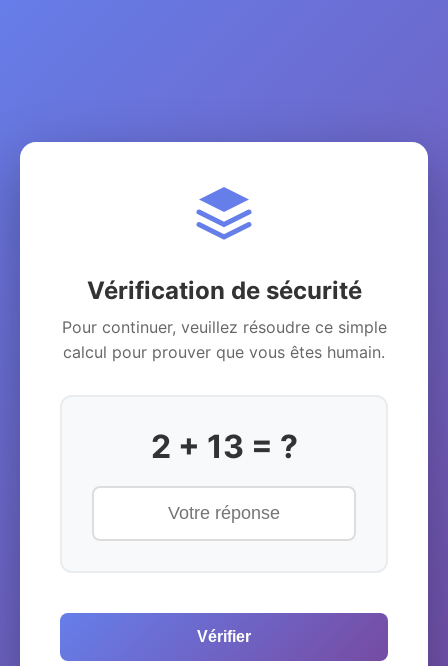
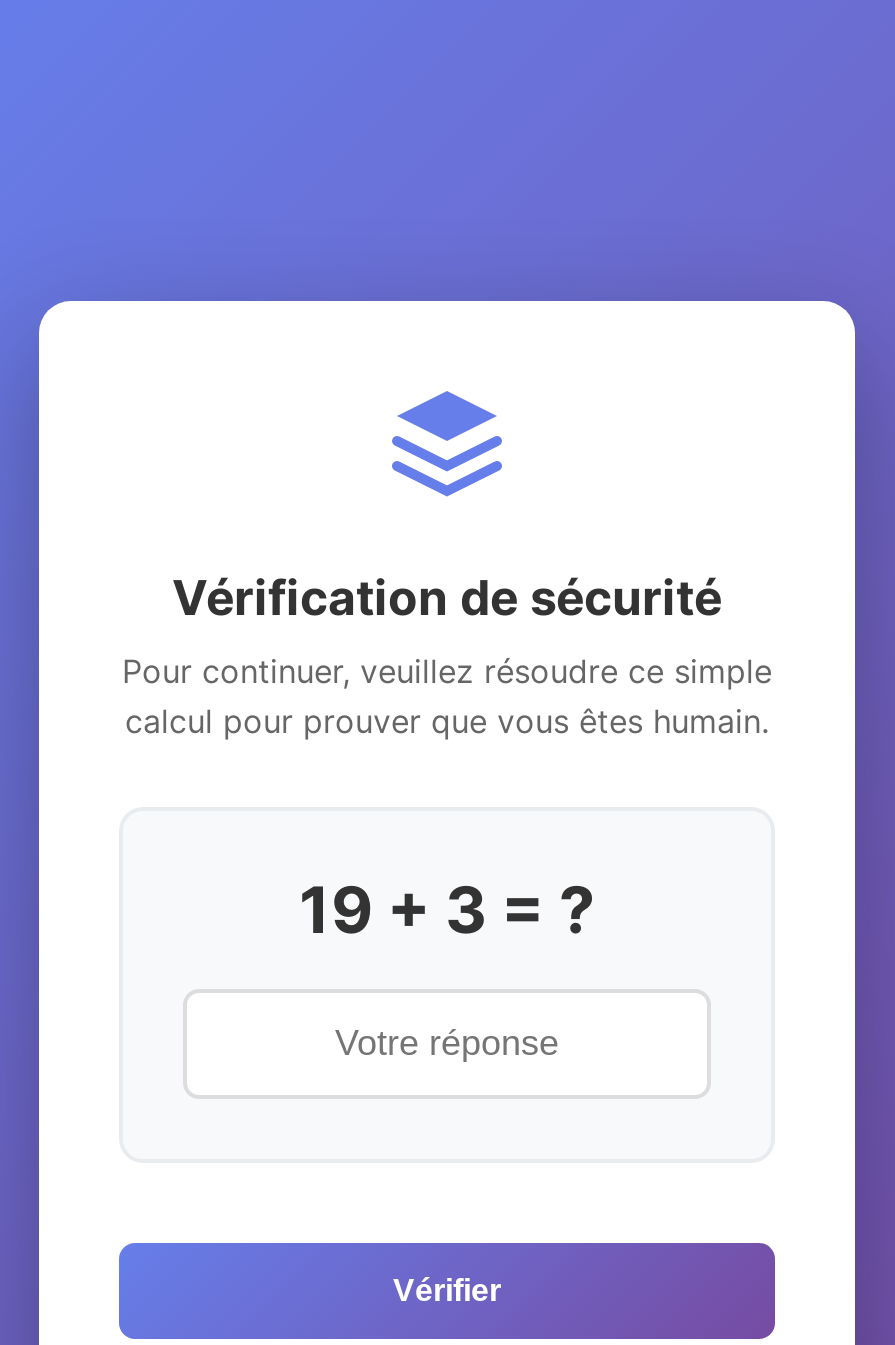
[150,426,297,465] 2 + 13 = ? -> [299,870,595,948] 19 + 3 = ?

